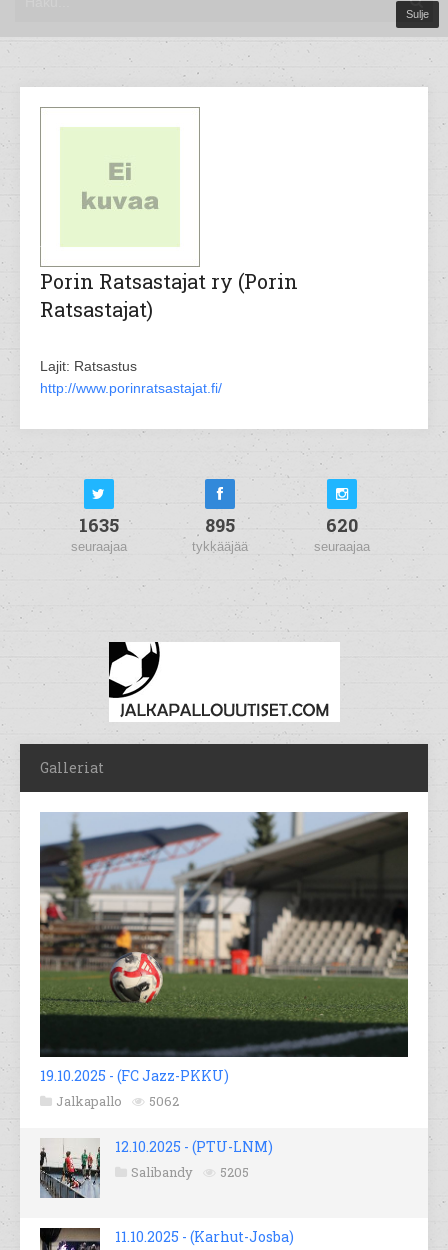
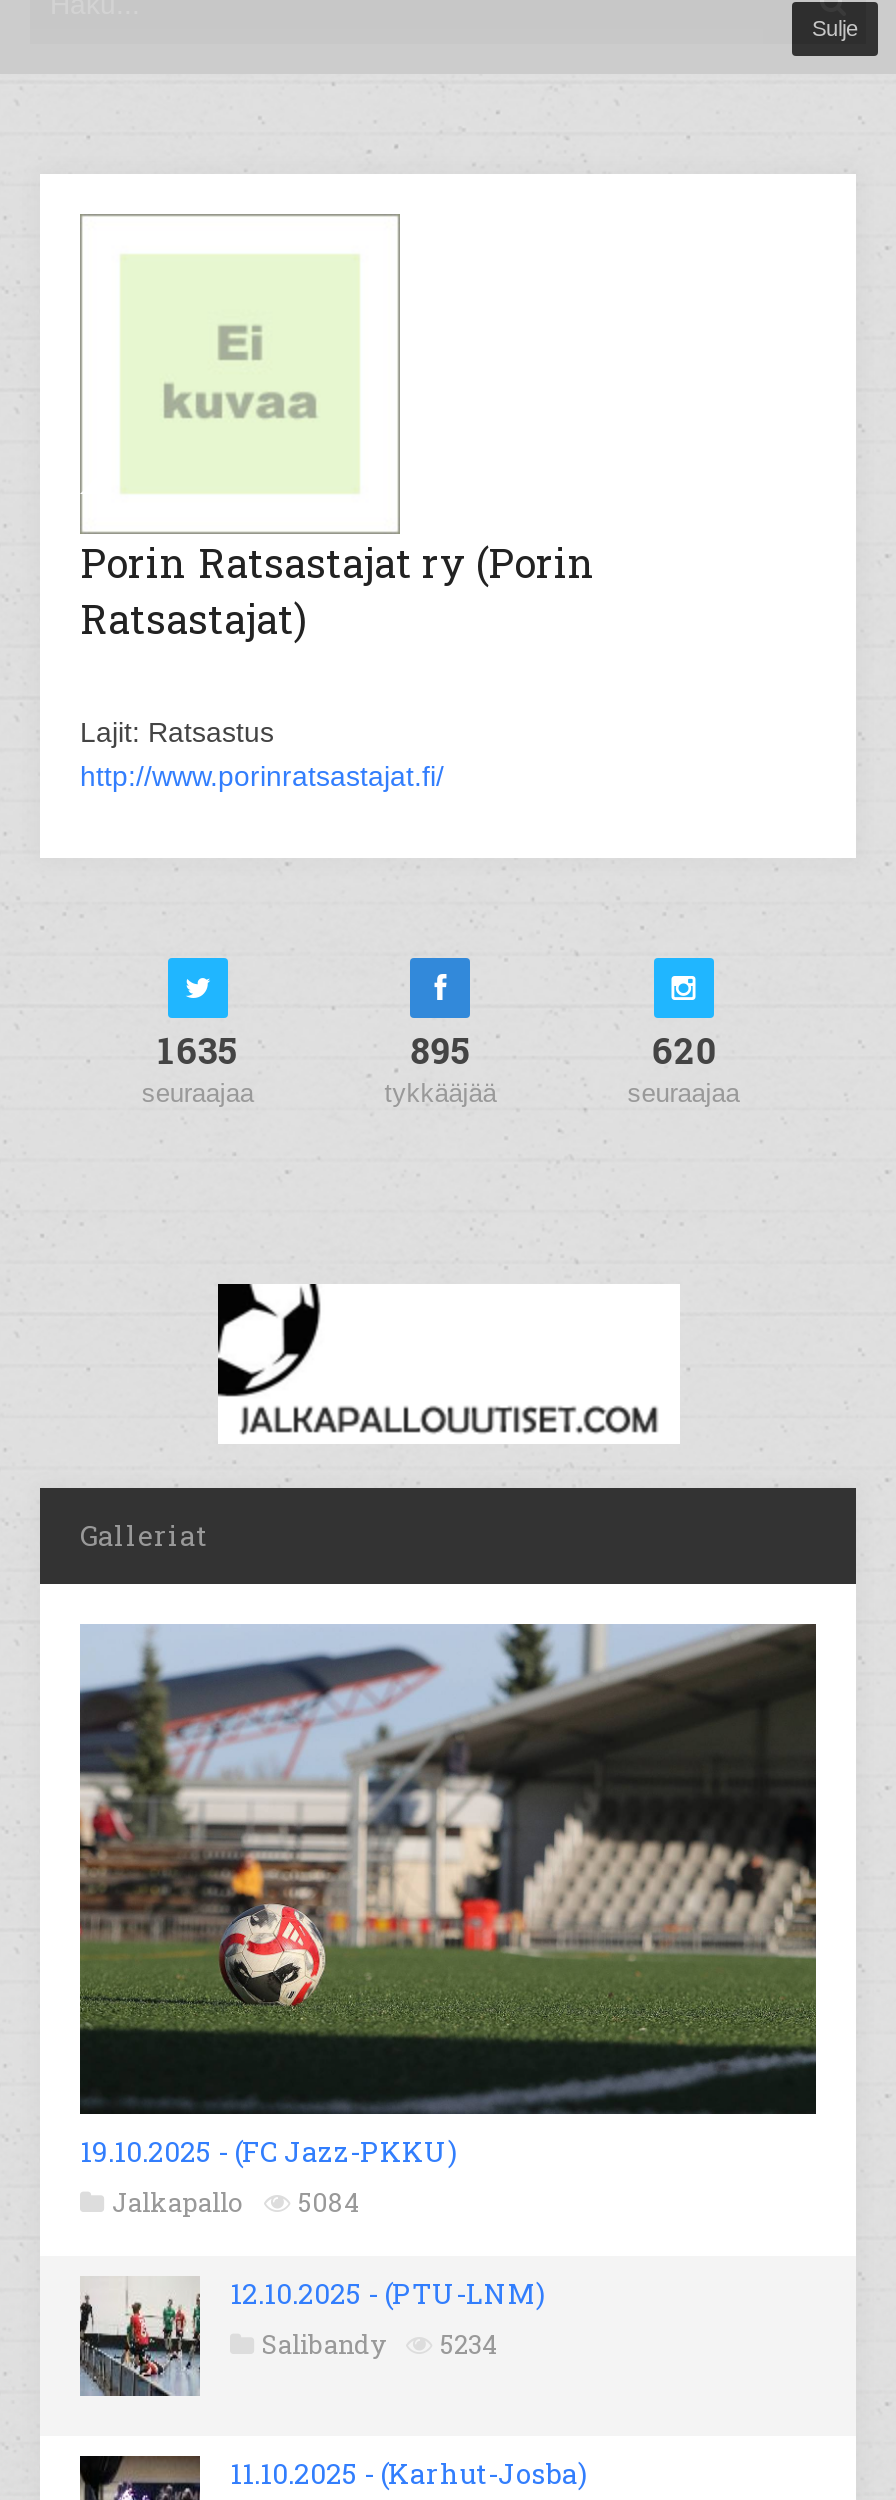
[56,1092,179,1110] Jalkapallo 5062 -> [112,2185,360,2221] Jalkapallo 5084
[131,1163,249,1181] Salibandy 5205 -> [262,2327,498,2363] Salibandy 5234

